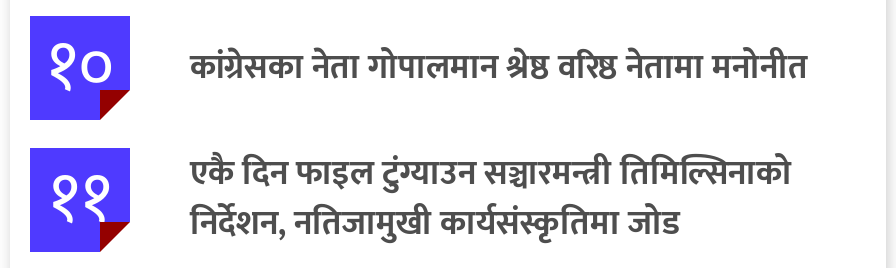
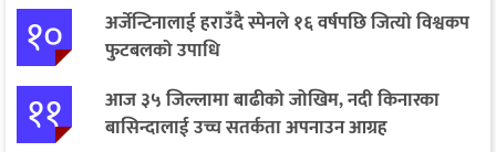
[190,39,808,95] कांग्रेसका नेता गोपालमान श्रेष्ठ वरिष्ठ नेतामा मनोनीत -> [105,8,469,66] अर्जेन्टिनालाई हराउँदै स्पेनले १६ वर्षपछि जित्यो विश्वकप | फुटबलको उपाधि
[190,146,792,252] एकै दिन फाइल टुंग्याउन सञ्चारमन्त्री तिमिल्सिनाको | निर्देशन, नतिजामुखी कार्यसंस्कृतिमा जोड -> [105,85,440,143] आज ३५ जिल्लामा बाढीको जोखिम, नदी किनारका | बासिन्दालाई उच्च सतर्कता अपनाउन आग्रह

